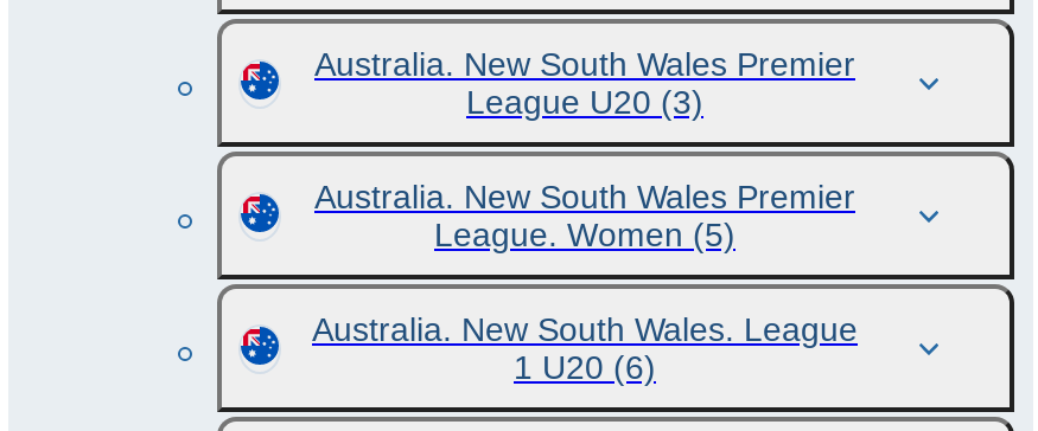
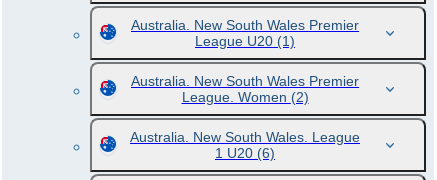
[466,83,703,121] League U20 (3) -> [195,33,295,49] League U20 (1)
[434,215,735,253] League. Women (5) -> [181,89,308,105] League. Women (2)

